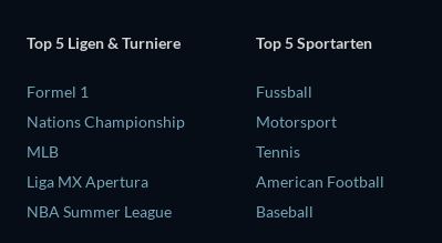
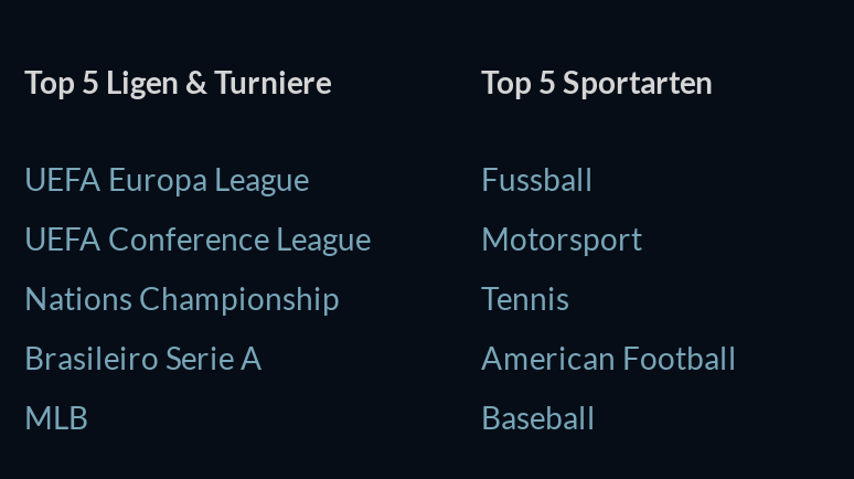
[27,82,89,100] Formel 1 -> [24,159,371,256] UEFA Europa League | UEFA Conference League
moved [27,112,185,130] -> [24,278,340,316]: Nations Championship
moved [27,141,59,160] -> [24,397,88,435]: MLB
[27,171,172,220] Liga MX Apertura | NBA Summer League -> none
none -> [24,338,263,375] Brasileiro Serie A

